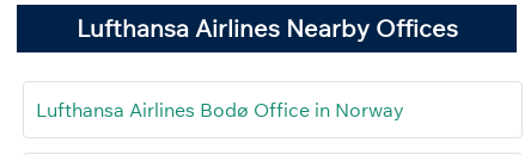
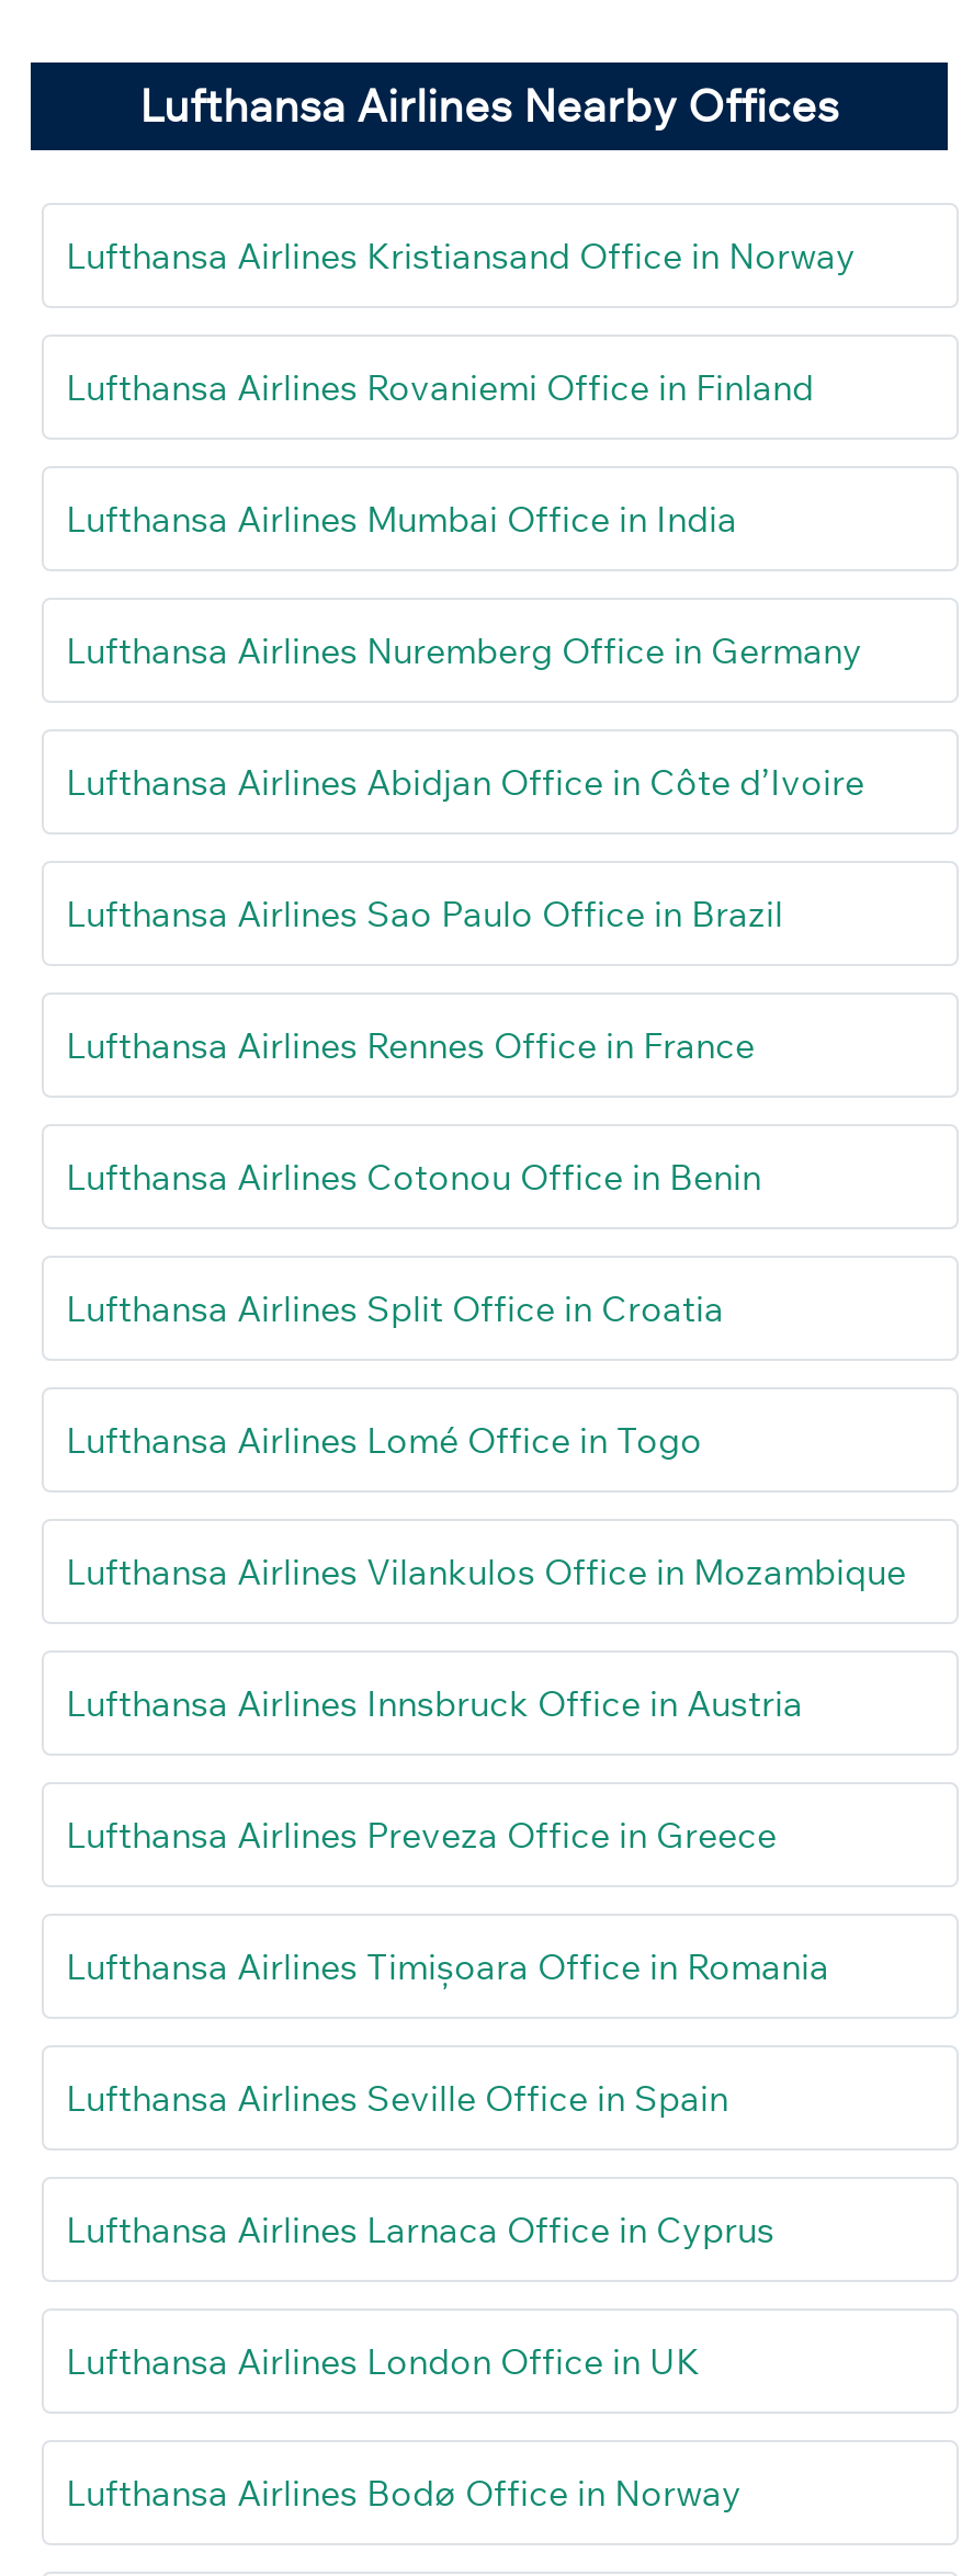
none -> [66,233,906,2383] Lufthansa Airlines Kristiansand Office in Norway | Lufthansa Airlines Rovaniemi Office in Finland | Lufthansa Airlines Mumbai Office in India | Lufthansa Airlines Nuremberg Office in Germany | Lufthansa Airlines Abidjan Office in Côte d’Ivoire | Lufthansa Airlines Sao Paulo Office in Brazil | Lufthansa Airlines Rennes Office in France | Lufthansa Airlines Cotonou Office in Benin | Lufthansa Airlines Split Office in Croatia | Lufthansa Airlines Lomé Office in Togo | Lufthansa Airlines Vilankulos Office in Mozambique | Lufthansa Airlines Innsbruck Office in Austria | Lufthansa Airlines Preveza Office in Greece | Lufthansa Airlines Timișoara Office in Romania | Lufthansa Airlines Seville Office in Spain | Lufthansa Airlines Larnaca Office in Cyprus | Lufthansa Airlines London Office in UK

